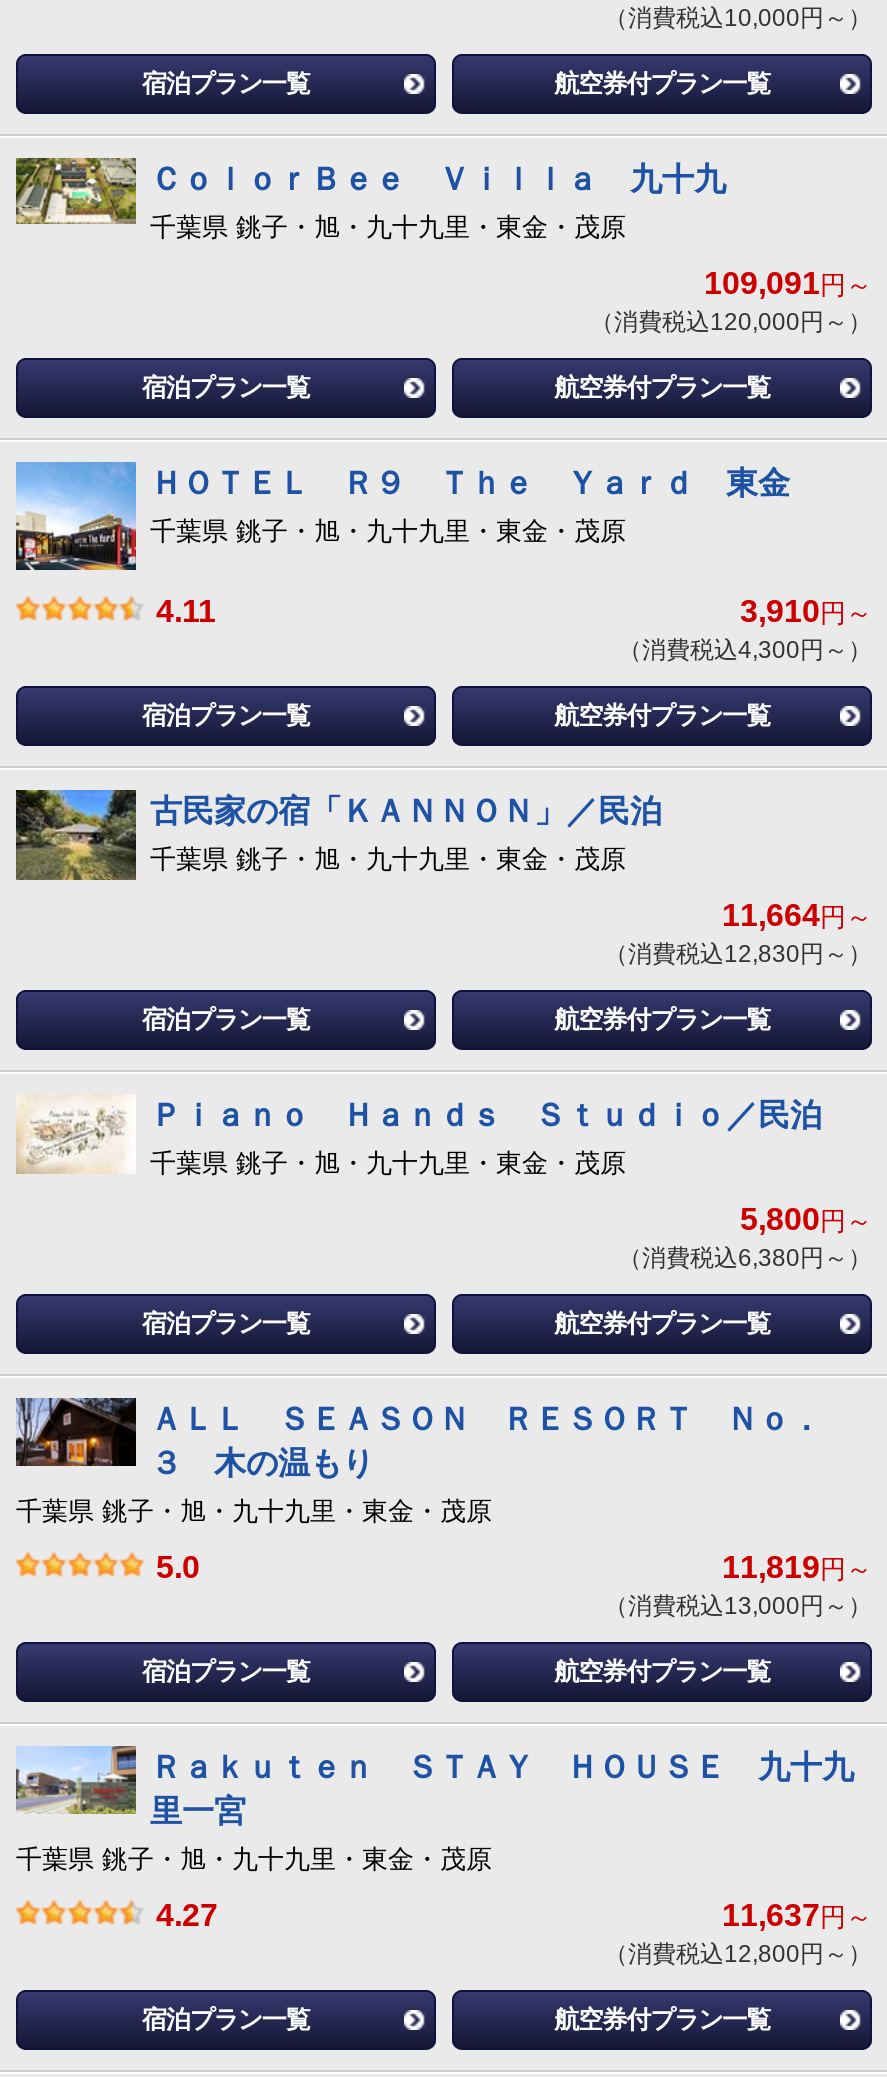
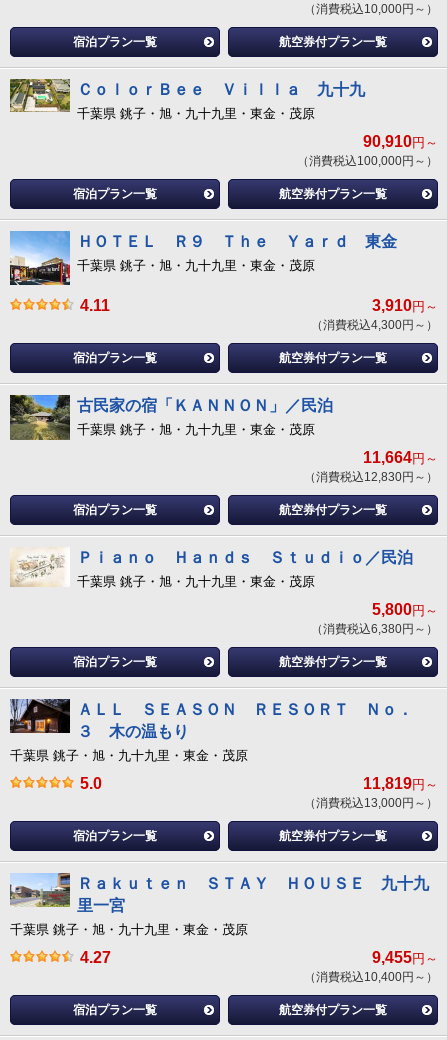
[704,265,872,299] 109,091円～ -> [363,133,438,150] 90,910円～
[590,307,872,335] （消費税込120,000円～） -> [297,154,438,168] （消費税込100,000円～）
[722,1897,872,1931] 11,637円～ -> [372,949,438,966] 9,455円～
[604,1939,872,1967] （消費税込12,800円～） -> [304,970,438,984] （消費税込10,400円～）

